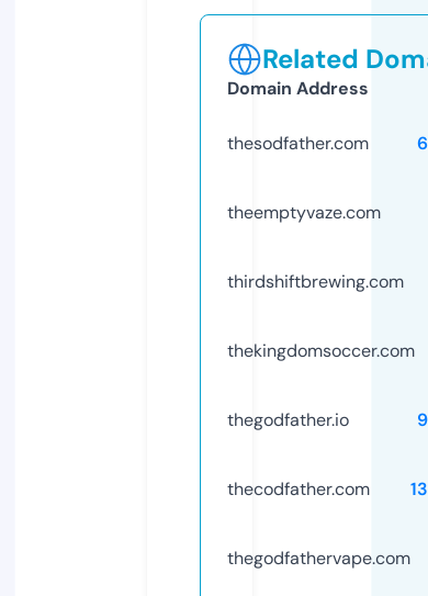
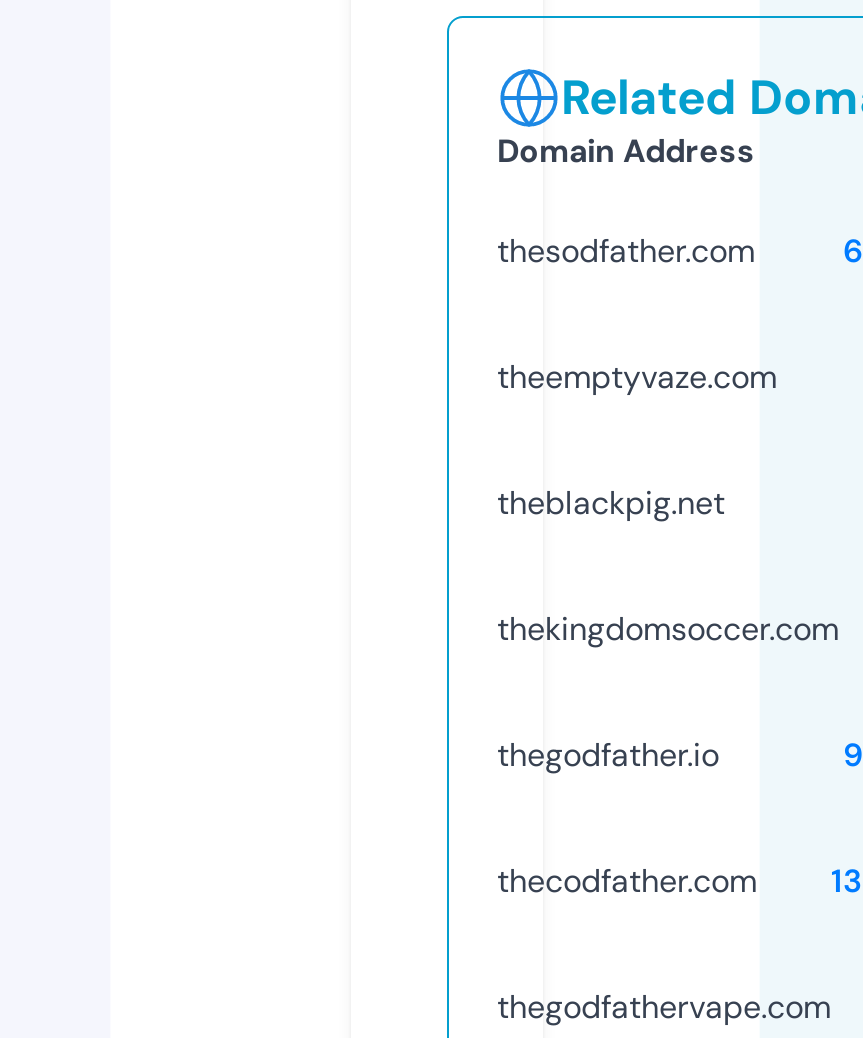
[227,270,404,293] thirdshiftbrewing.com -> [497,482,725,524] theblackpig.net

